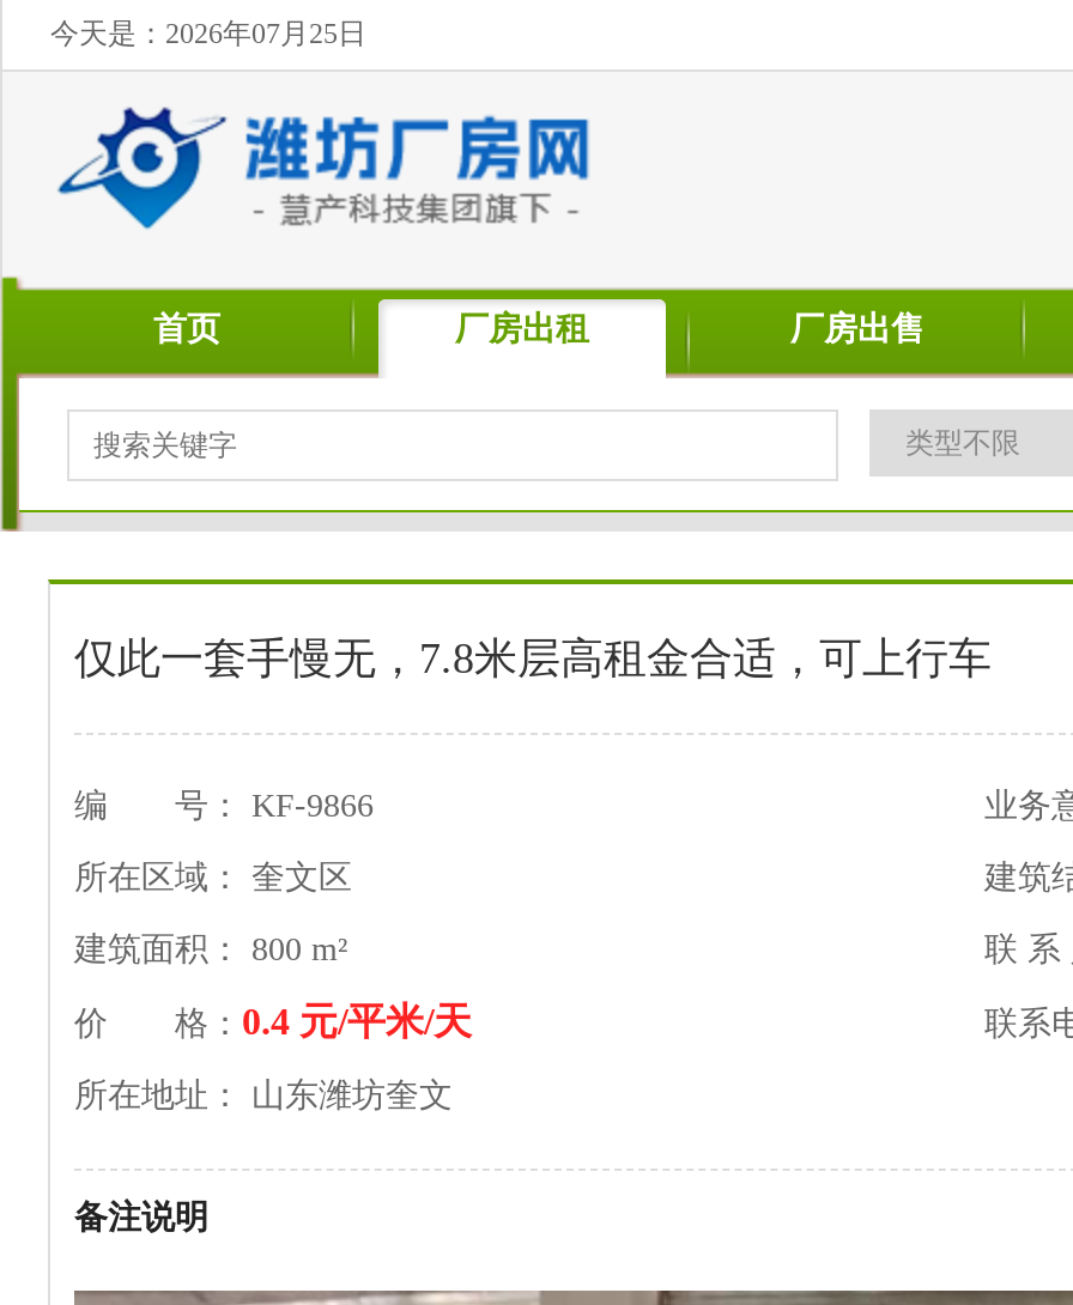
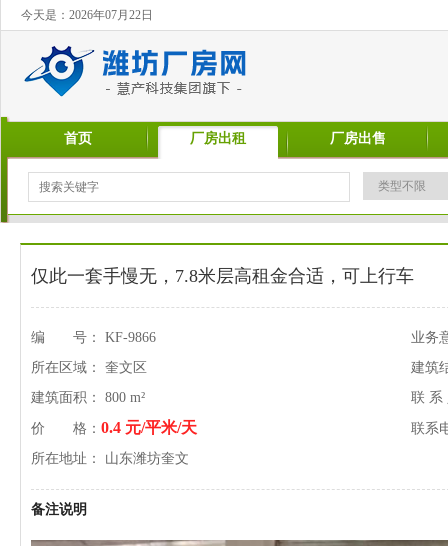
[50,17,366,50] 今天是：2026年07月25日 -> [21,8,153,22] 今天是：2026年07月22日

